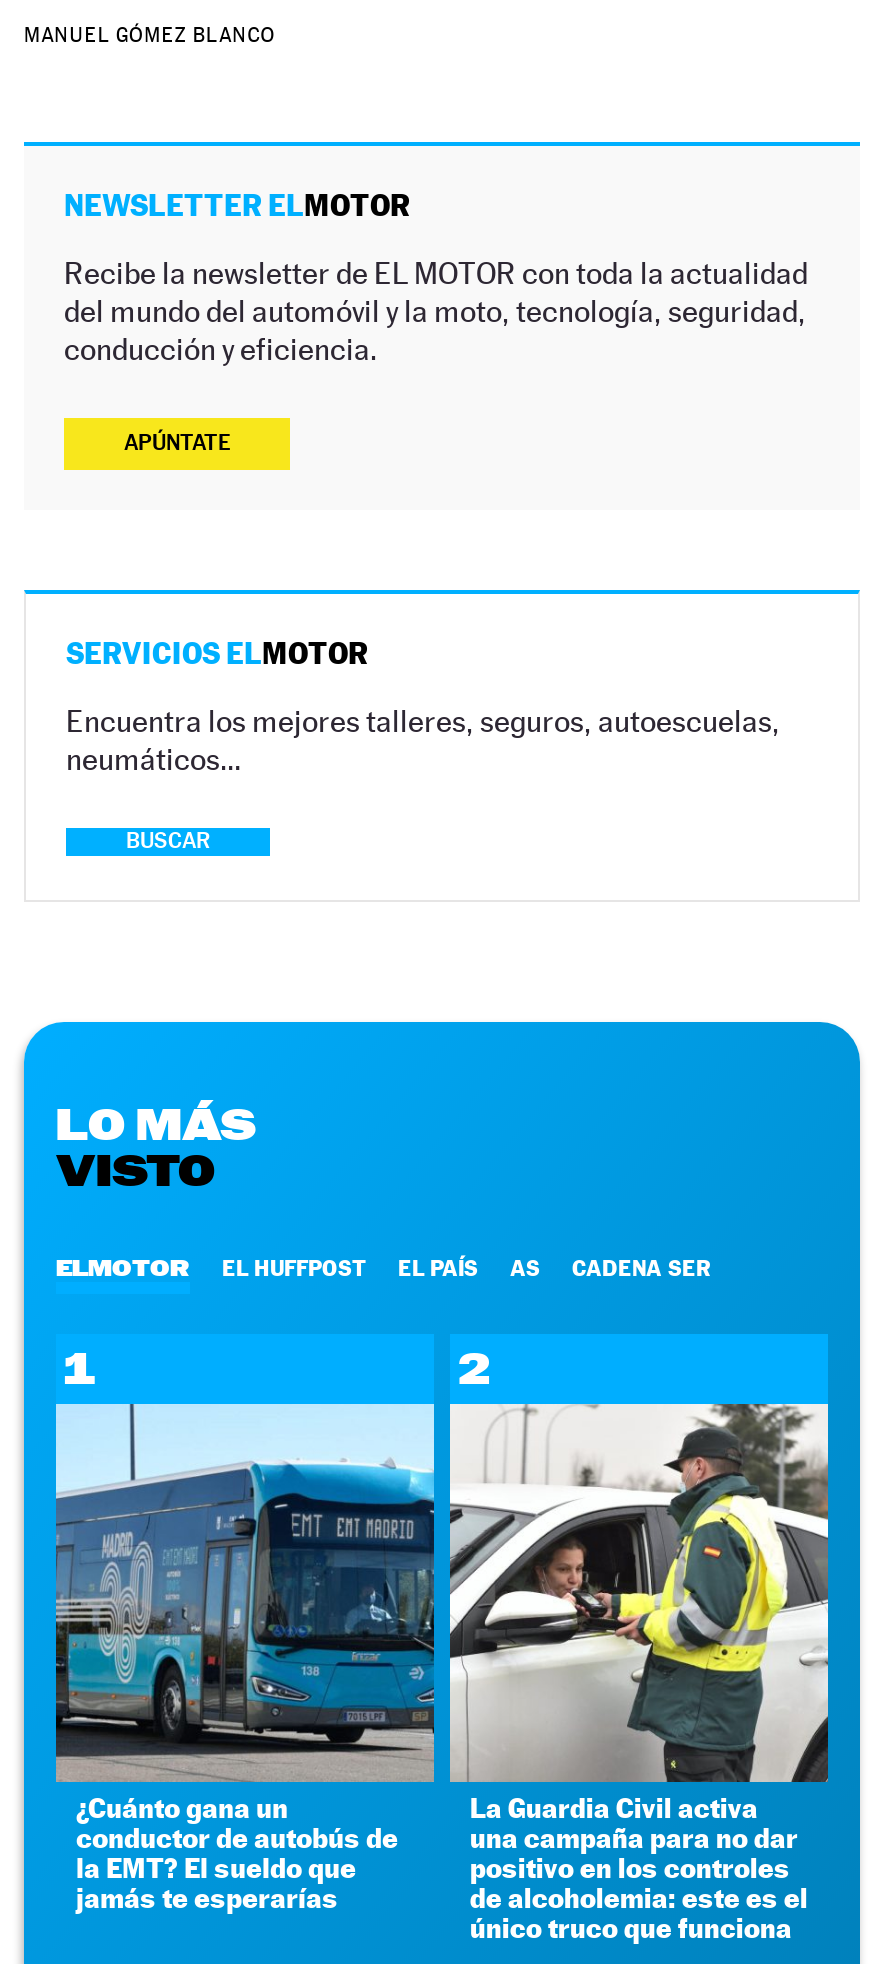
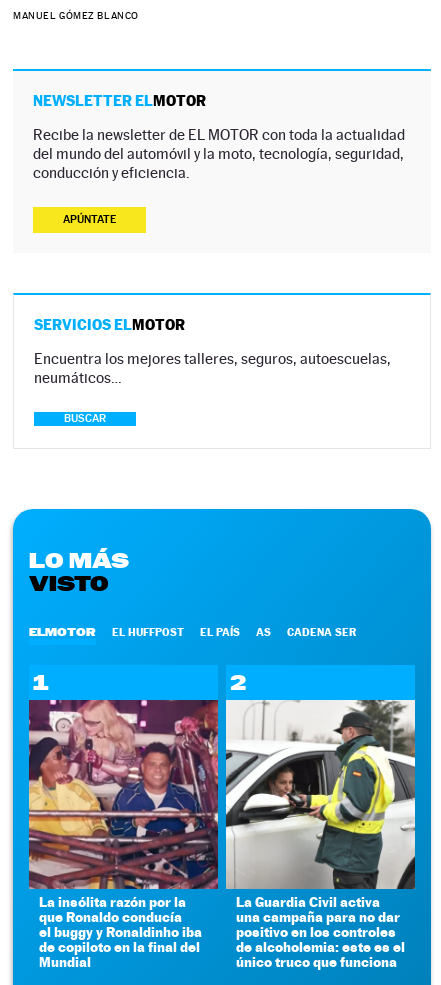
[54,1402,436,1914] [image] | ¿Cuánto gana un | conductor de autobús de | la EMT? El sueldo que | jamás te esperarías -> [28,699,219,970] [image] | La insólita razón por la | que Ronaldo conducía | el buggy y Ronaldinho iba | de copiloto en la final del | Mundial

